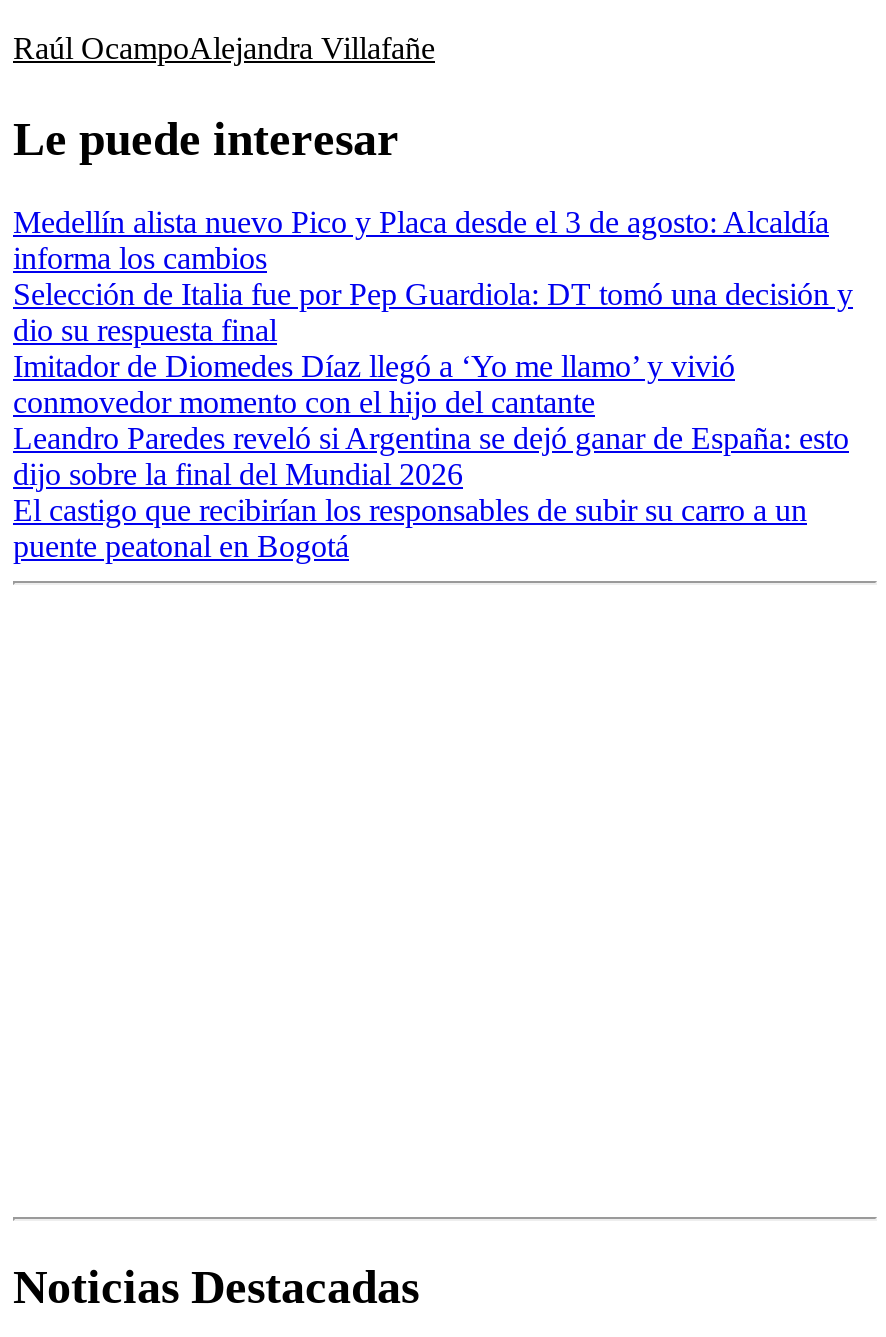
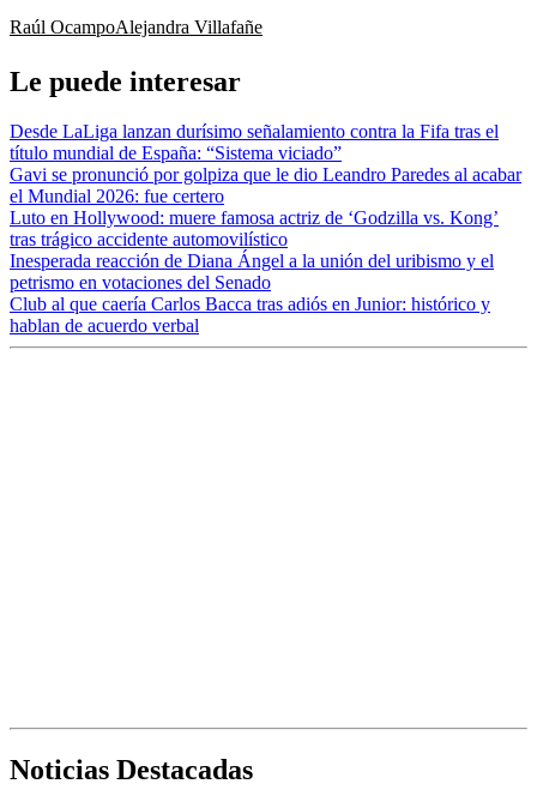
[13,206,853,564] Medellín alista nuevo Pico y Placa desde el 3 de agosto: Alcaldía | informa los cambios | Selección de Italia fue por Pep Guardiola: DT tomó una decisión y | dio su respuesta final | Imitador de Diomedes Díaz llegó a ‘Yo me llamo’ y vivió | conmovedor momento con el hijo del cantante | Leandro Paredes reveló si Argentina se dejó ganar de España: esto | dijo sobre la final del Mundial 2026 | El castigo que recibirían los responsables de subir su carro a un | puente peatonal en Bogotá -> [10,122,521,336] Desde LaLiga lanzan durísimo señalamiento contra la Fifa tras el | título mundial de España: “Sistema viciado” | Gavi se pronunció por golpiza que le dio Leandro Paredes al acabar | el Mundial 2026: fue certero | Luto en Hollywood: muere famosa actriz de ‘Godzilla vs. Kong’ | tras trágico accidente automovilístico | Inesperada reacción de Diana Ángel a la unión del uribismo y el | petrismo en votaciones del Senado | Club al que caería Carlos Bacca tras adiós en Junior: histórico y | hablan de acuerdo verbal

